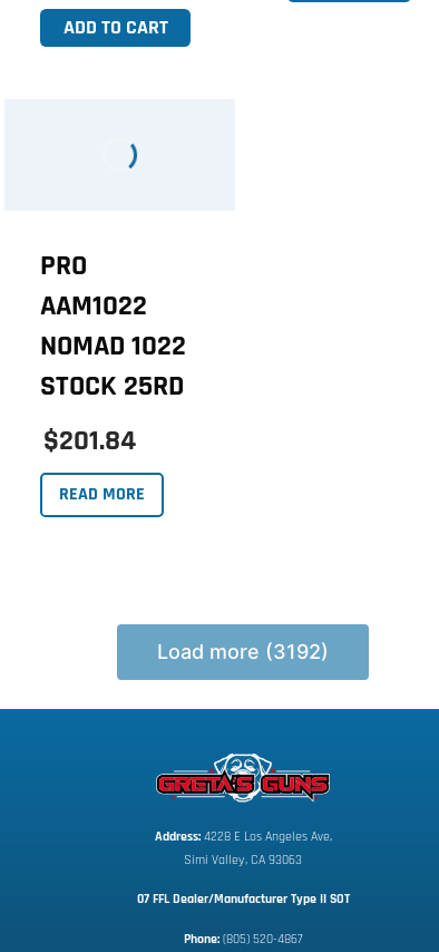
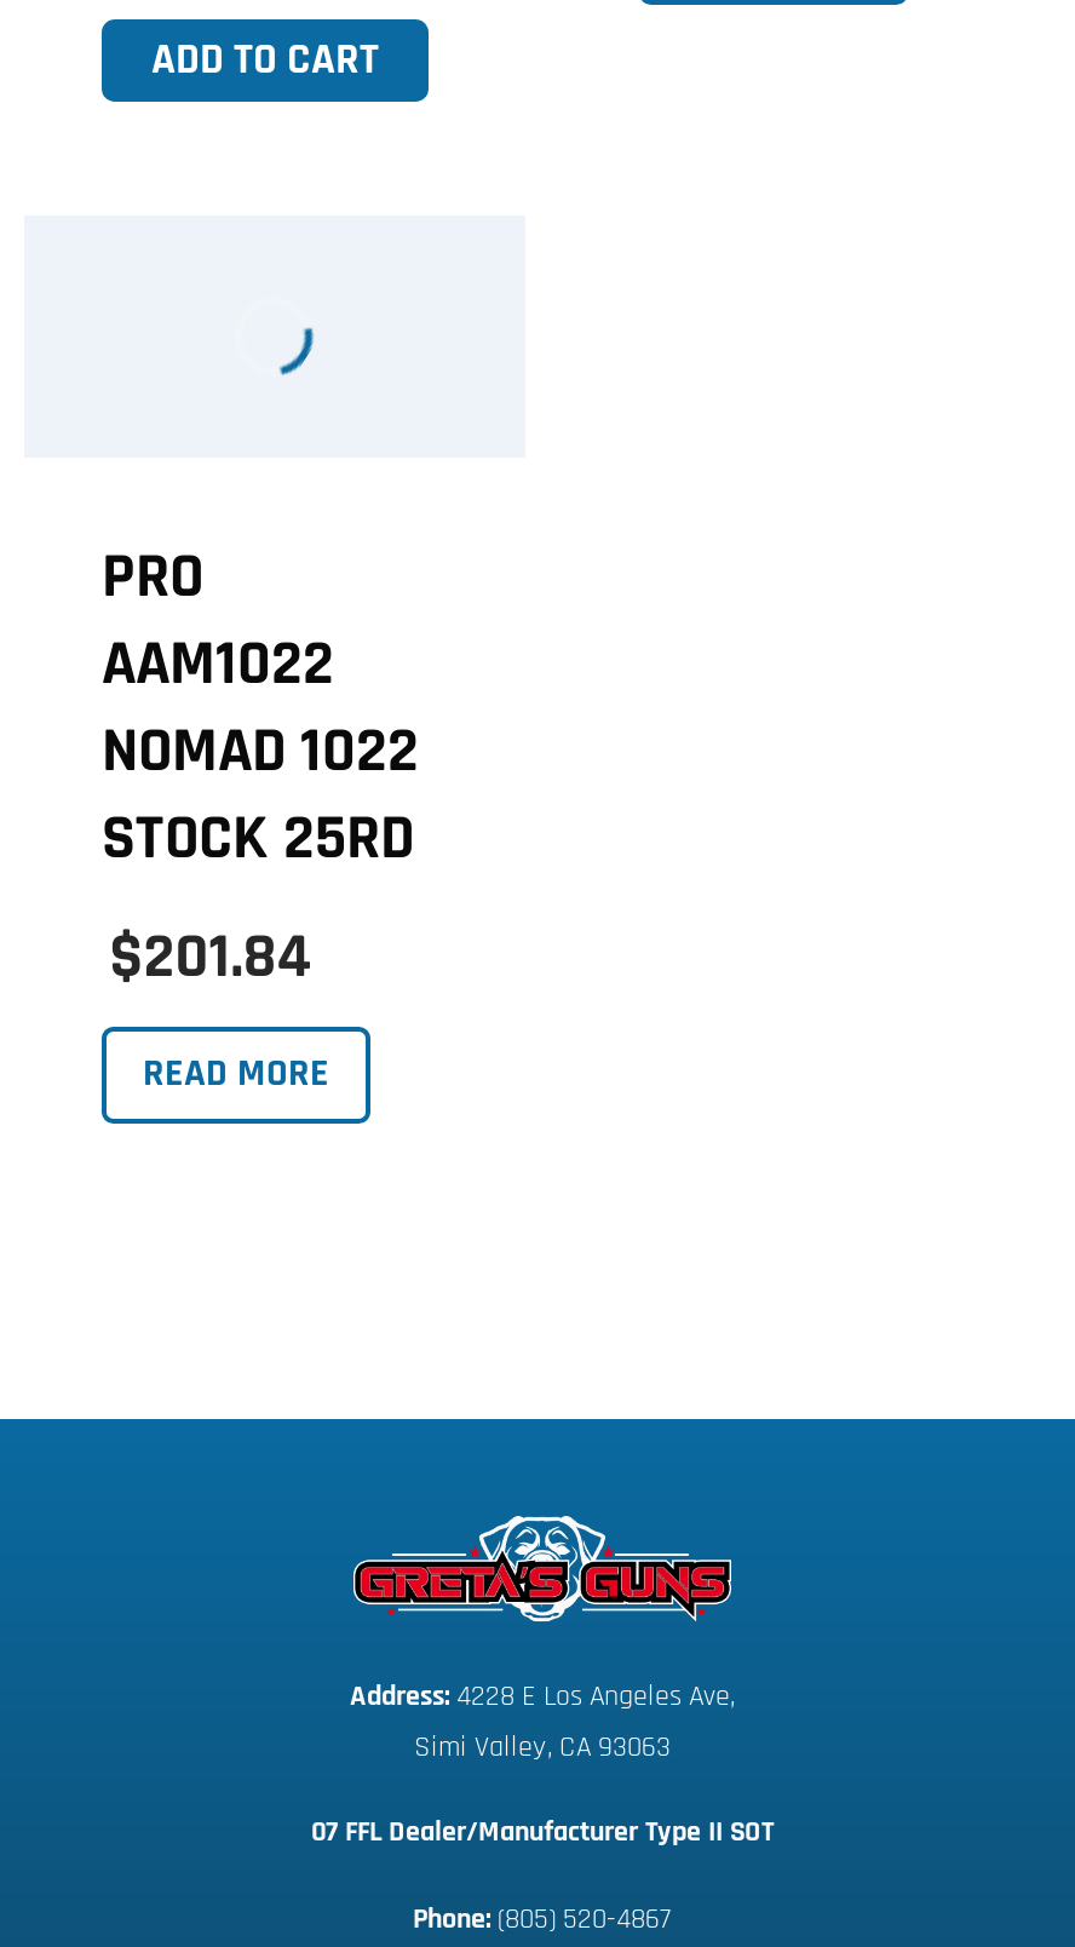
[157,640,329,663] Load more (3192) -> none

